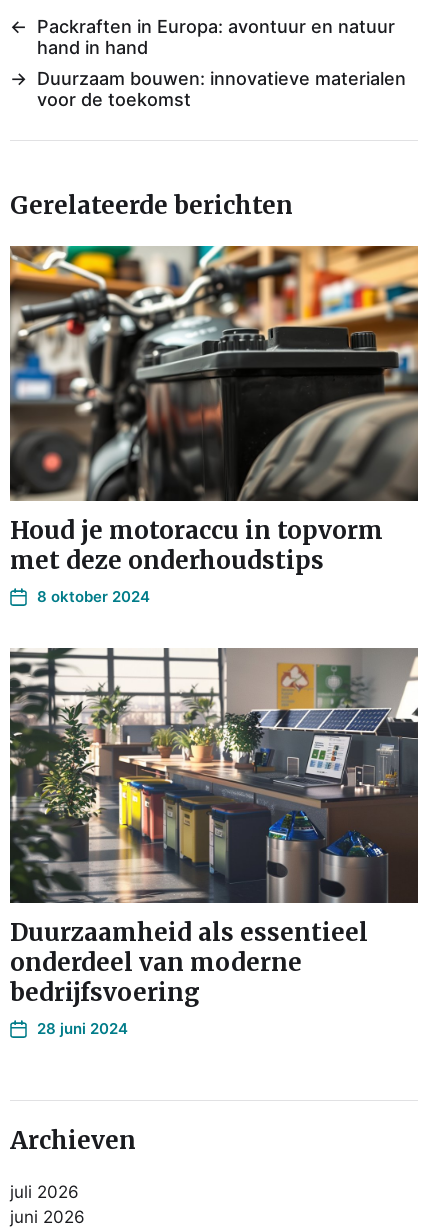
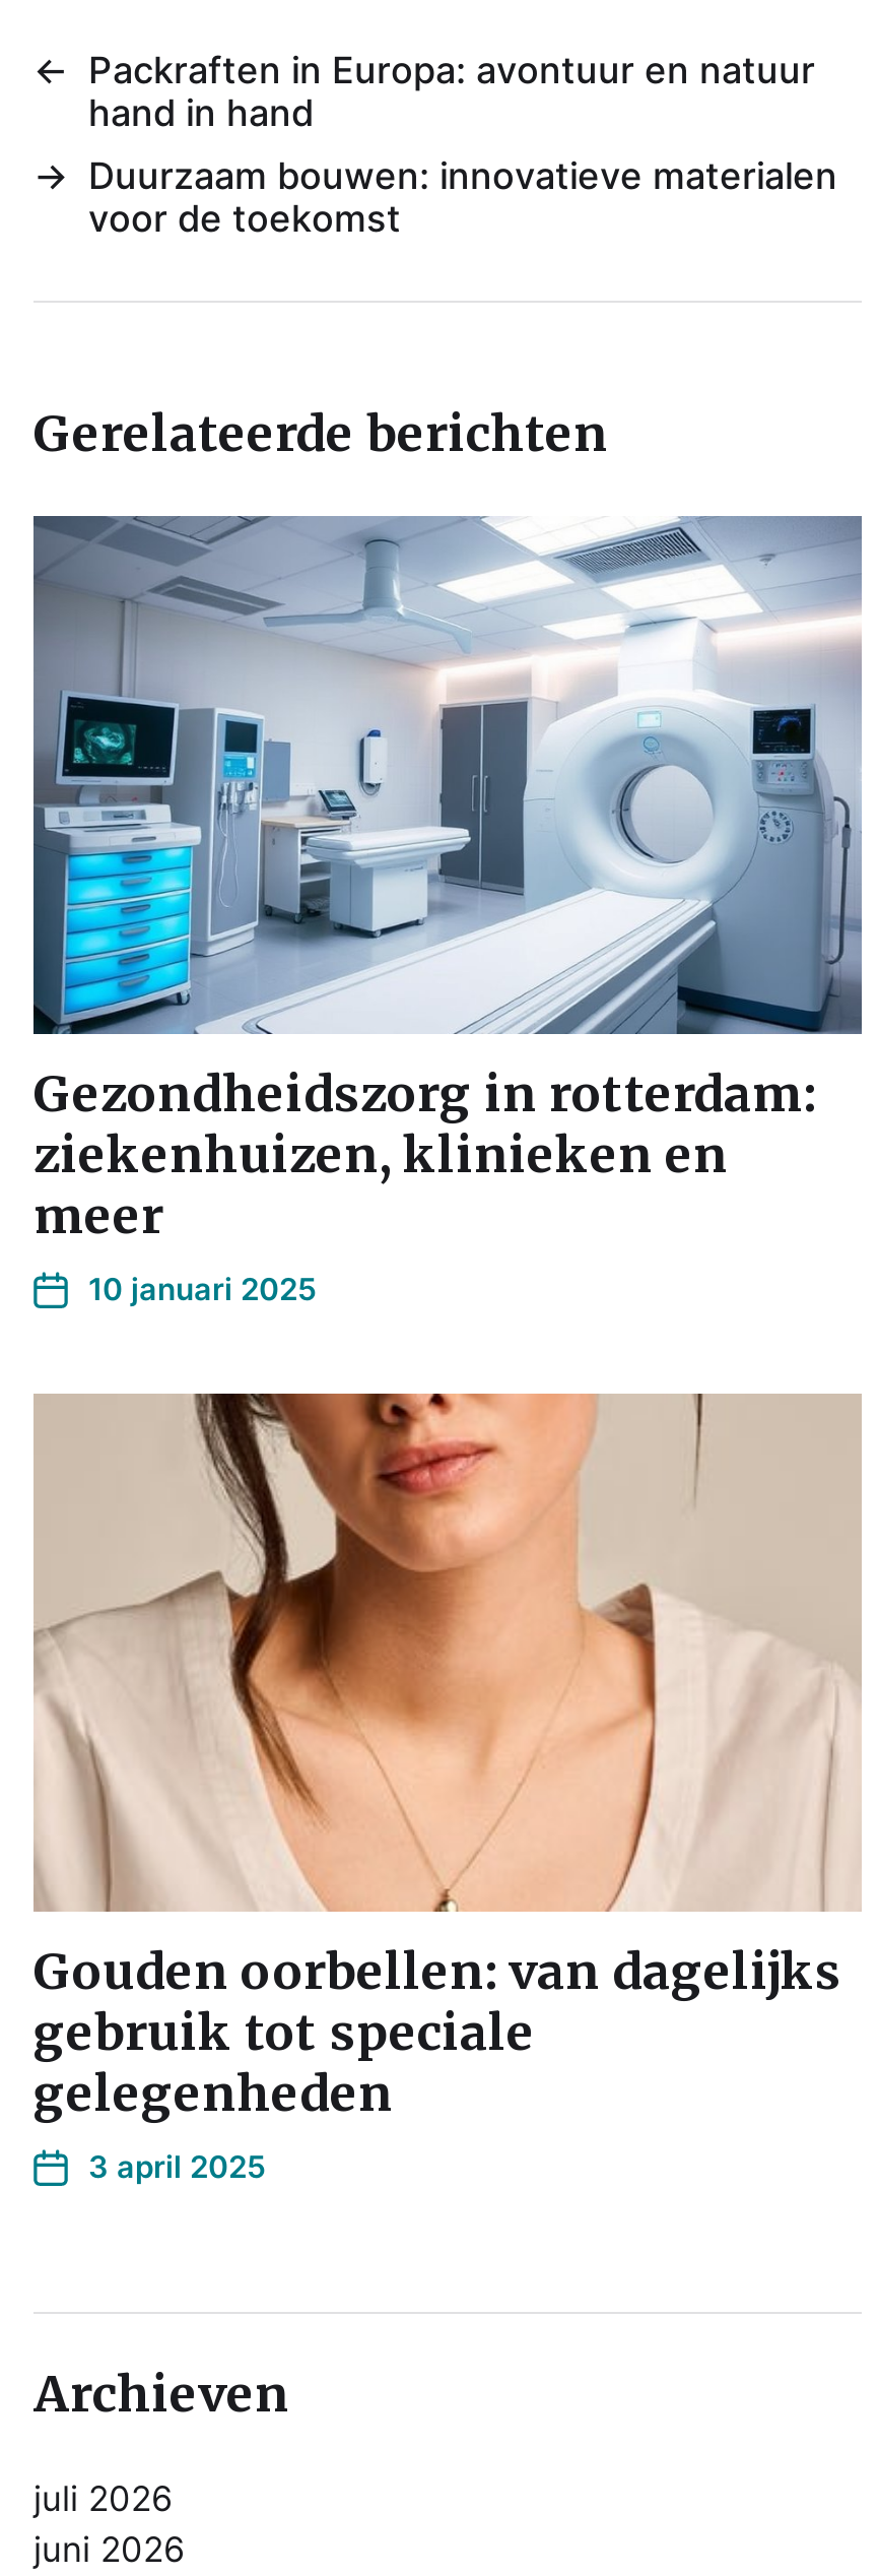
[9,245,419,606] [image] | Houd je motoraccu in topvorm | met deze onderhoudstips | 8 oktober 2024 -> [31,514,864,1308] [image] | Gezondheidszorg in rotterdam: | ziekenhuizen, klinieken en | meer | 10 januari 2025
[9,647,419,1038] [image] | Duurzaamheid als essentieel | onderdeel van moderne | bedrijfsvoering | 28 juni 2024 -> [33,1392,862,2185] [image] | Gouden oorbellen: van dagelijks | gebruik tot speciale | gelegenheden | 3 april 2025

